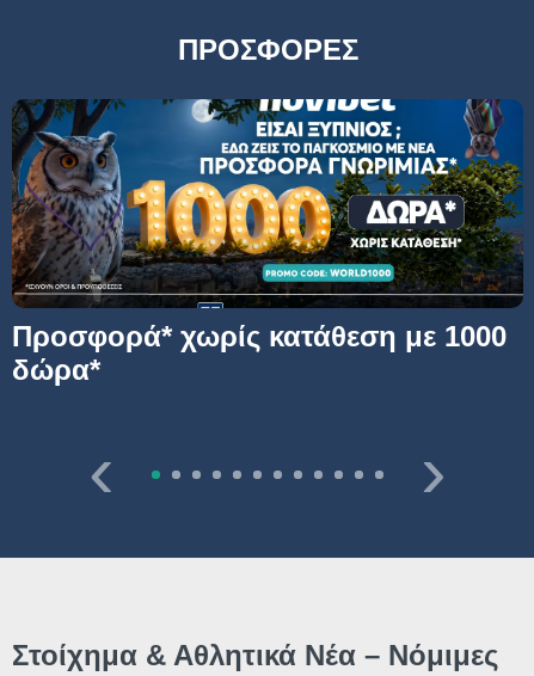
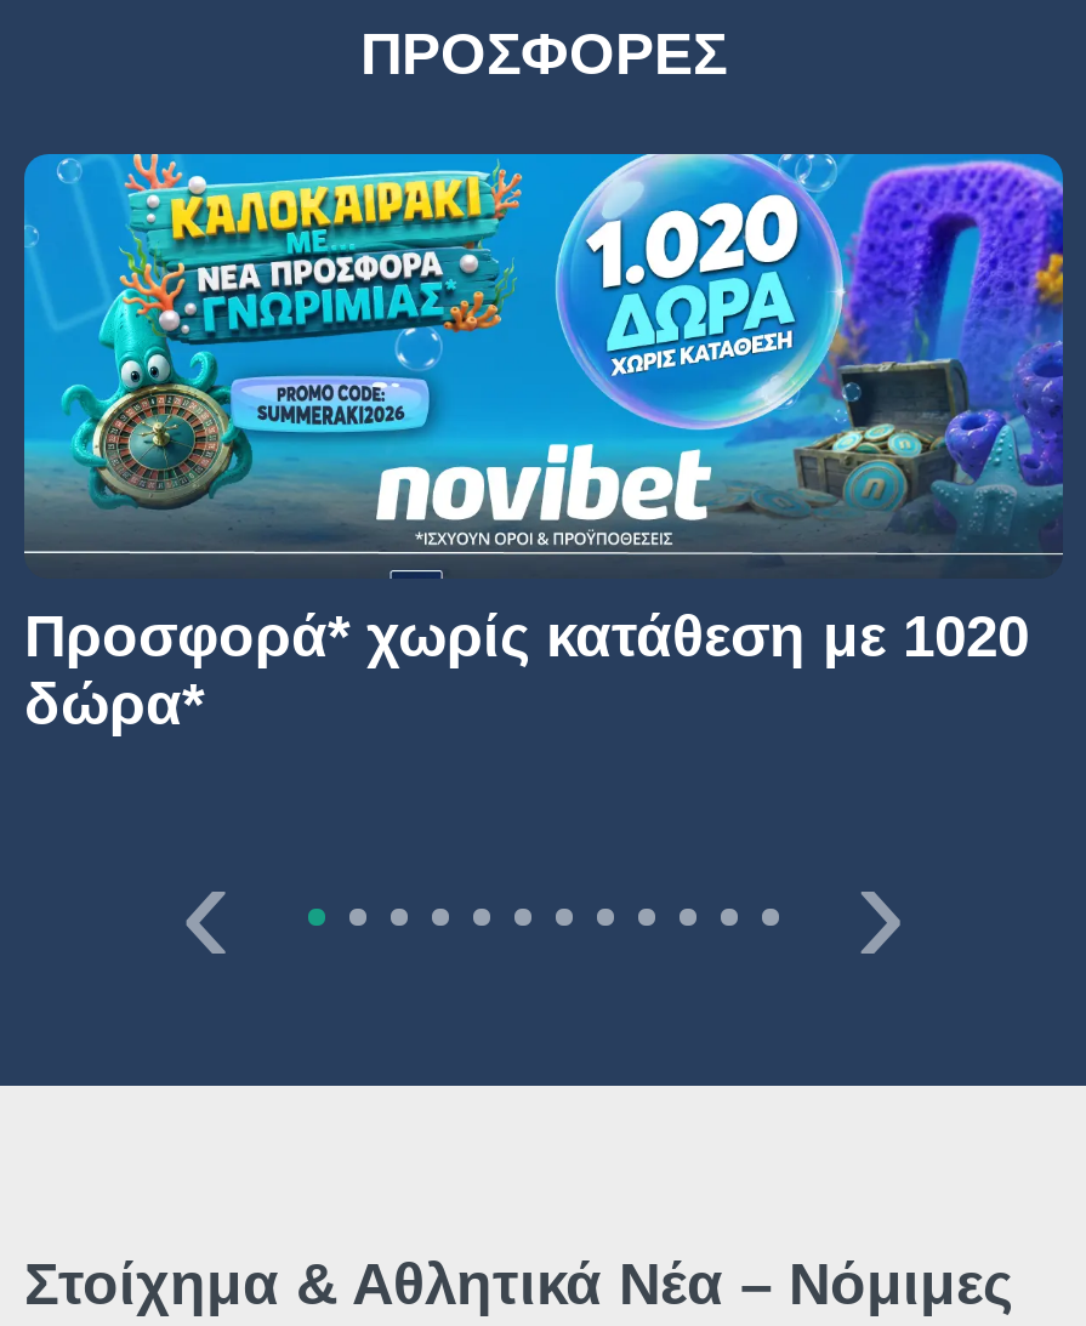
[11,98,523,352] [image] | Προσφορά* χωρίς κατάθεση με 1000 -> [22,152,1065,668] [image] | Προσφορά* χωρίς κατάθεση με 1020

